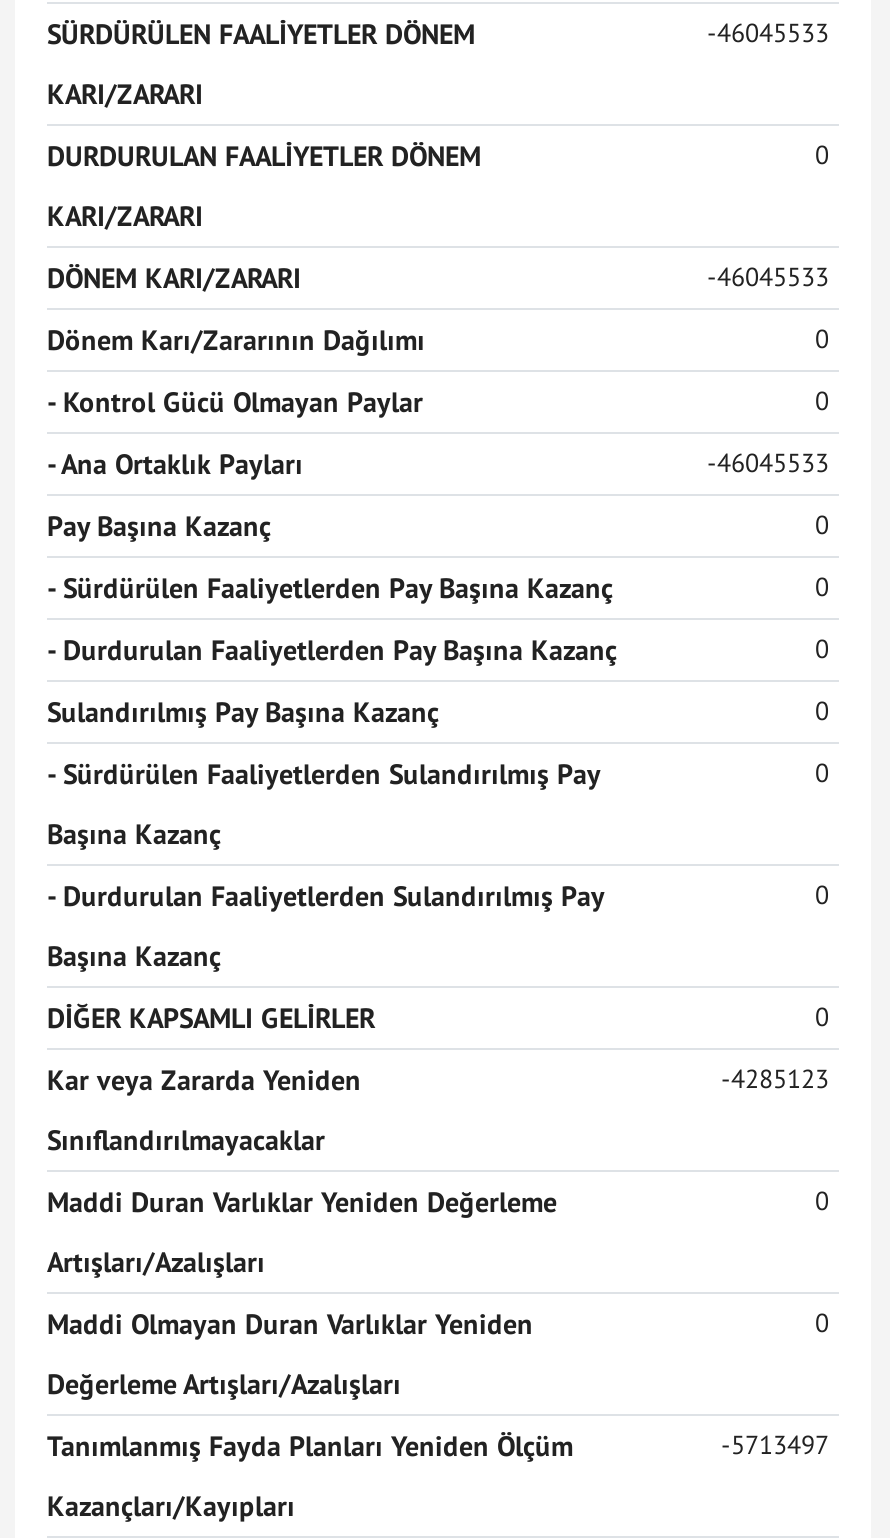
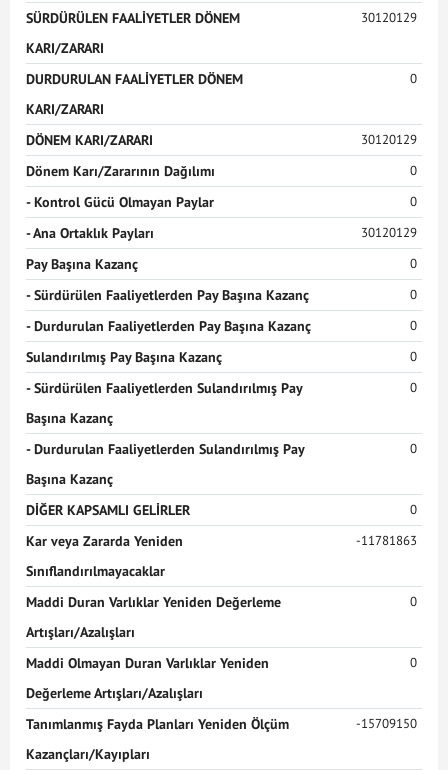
[707,16,829,50] -46045533 -> [361,9,417,26] 30120129
[707,260,829,294] -46045533 -> [361,131,417,148] 30120129
[707,446,829,480] -46045533 -> [361,224,417,241] 30120129
[721,1062,829,1096] -4285123 -> [356,532,417,549] -11781863
[721,1428,829,1462] -5713497 -> [356,715,417,732] -15709150

